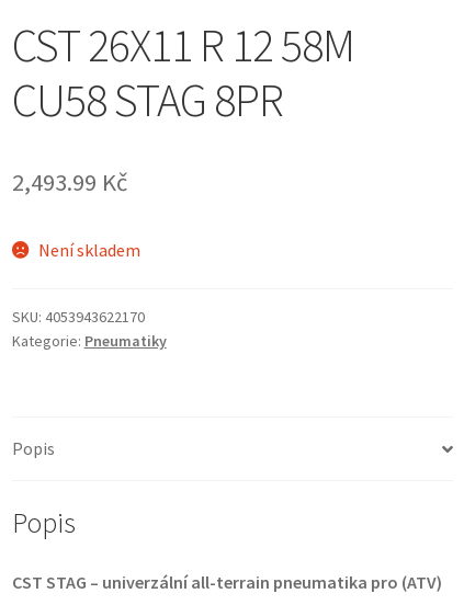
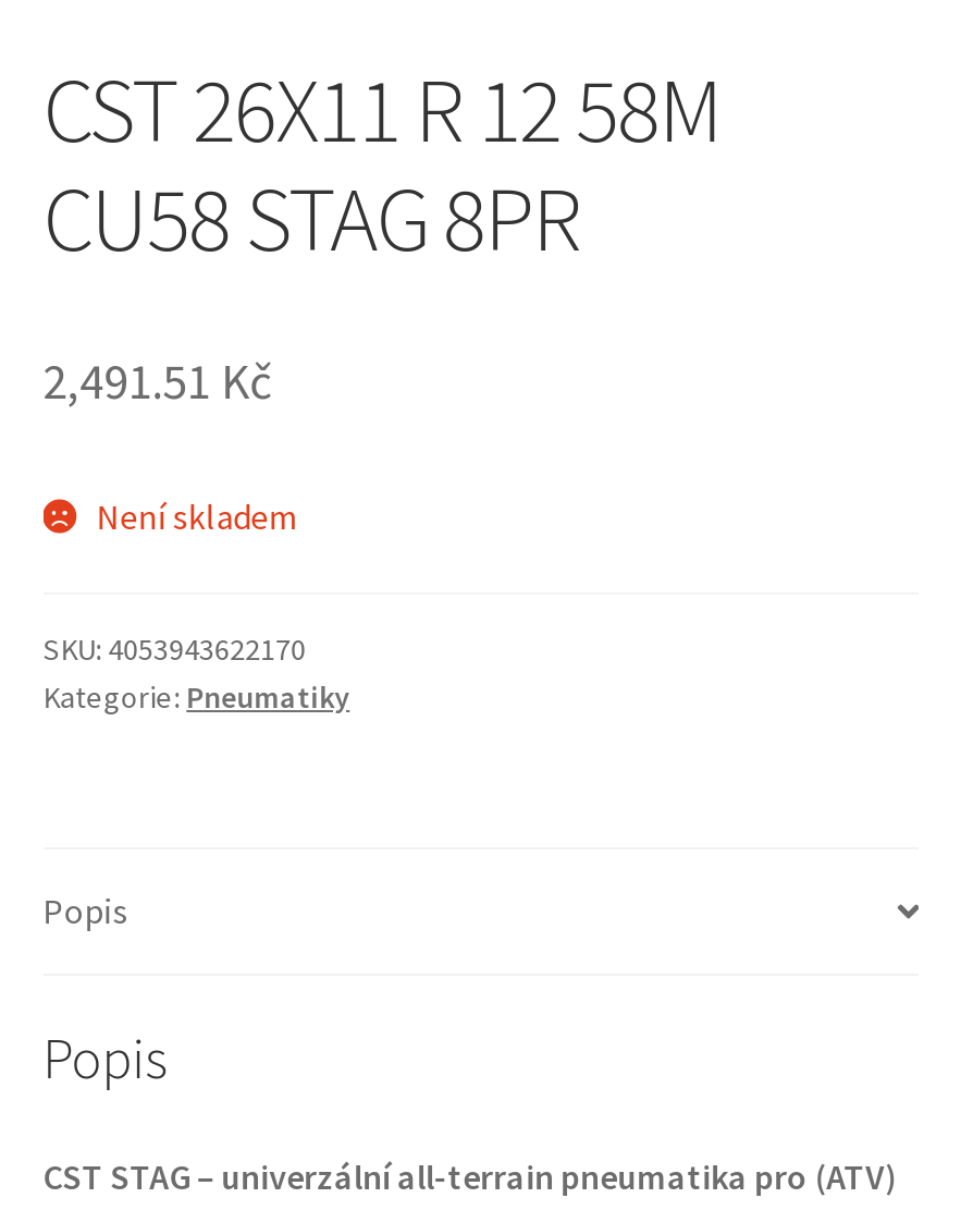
[12,166,127,197] 2,493.99 Kč -> [43,350,271,411] 2,491.51 Kč

